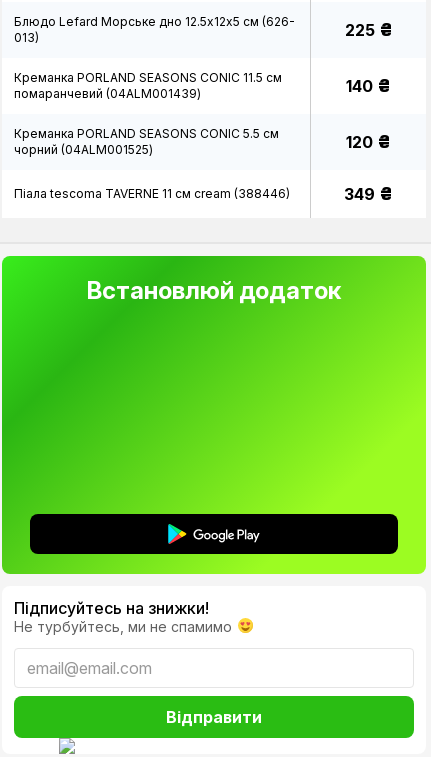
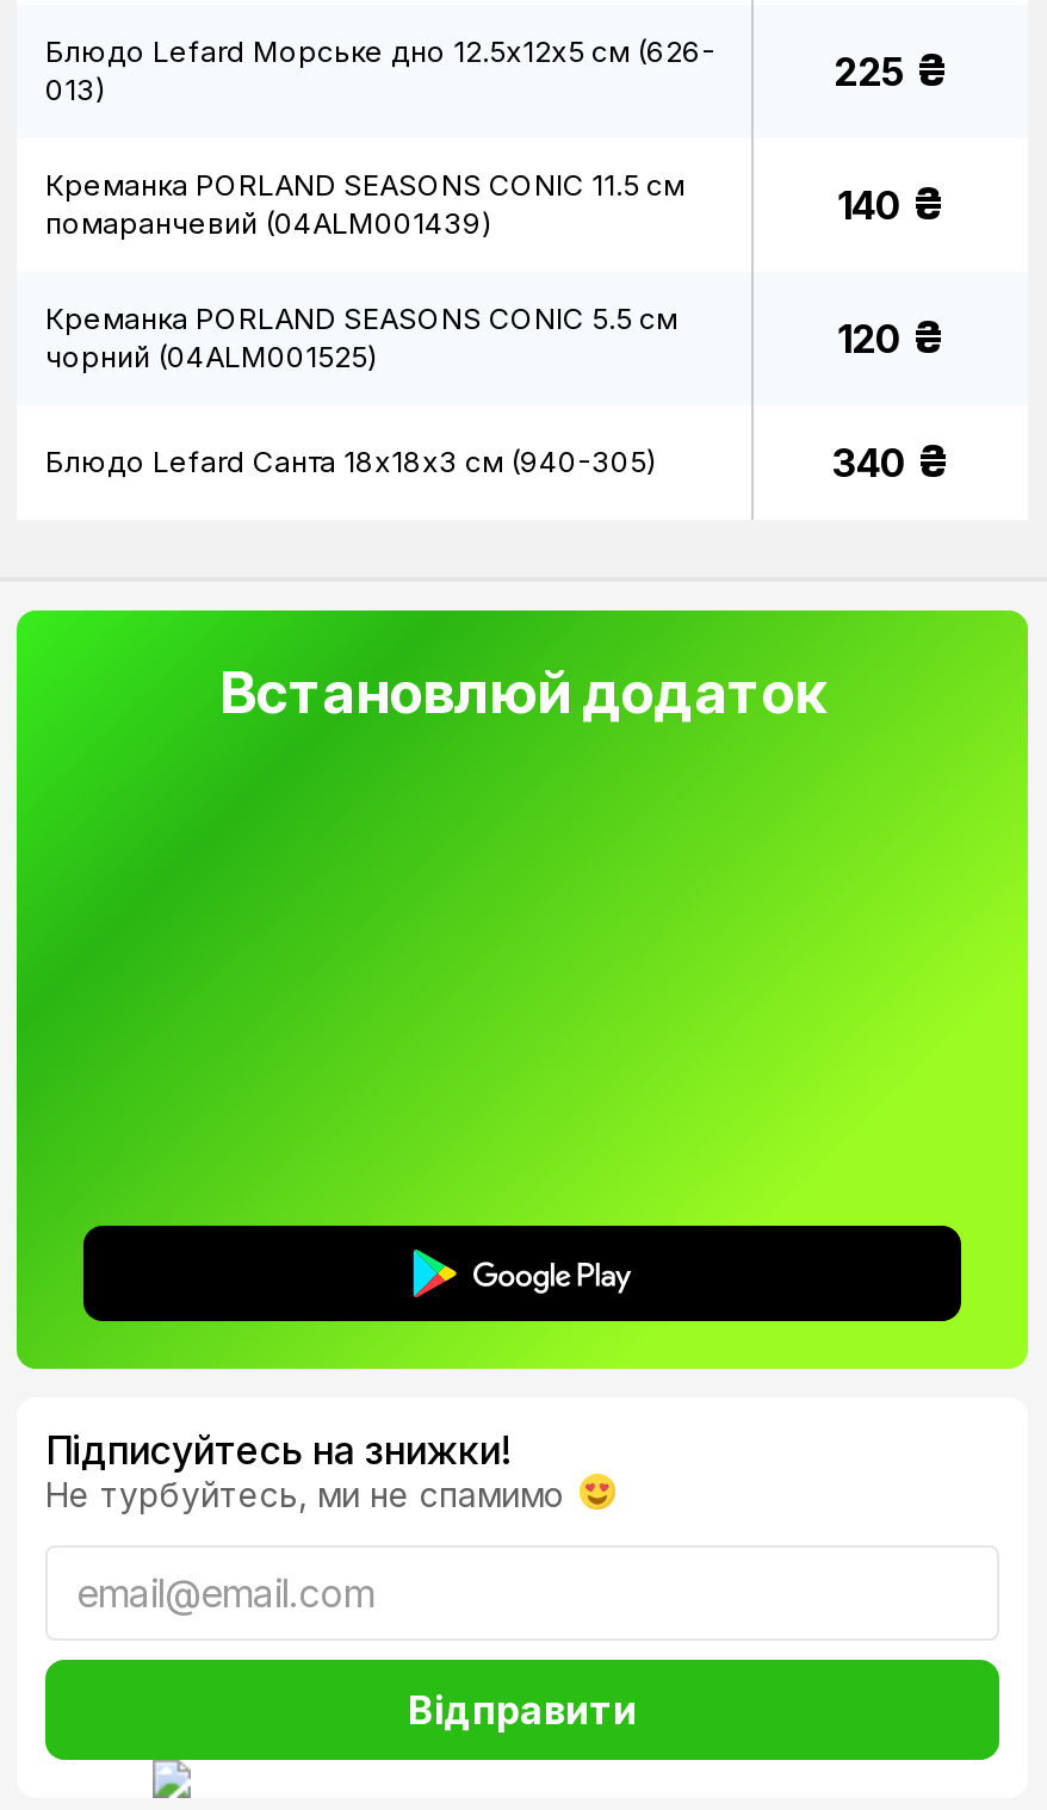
[14,183,393,204] Піала tescoma TAVERNE 11 см cream (388446) | 349 ₴ -> [45,437,949,487] Блюдо Lefard Санта 18х18х3 см (940-305) | 340 ₴

